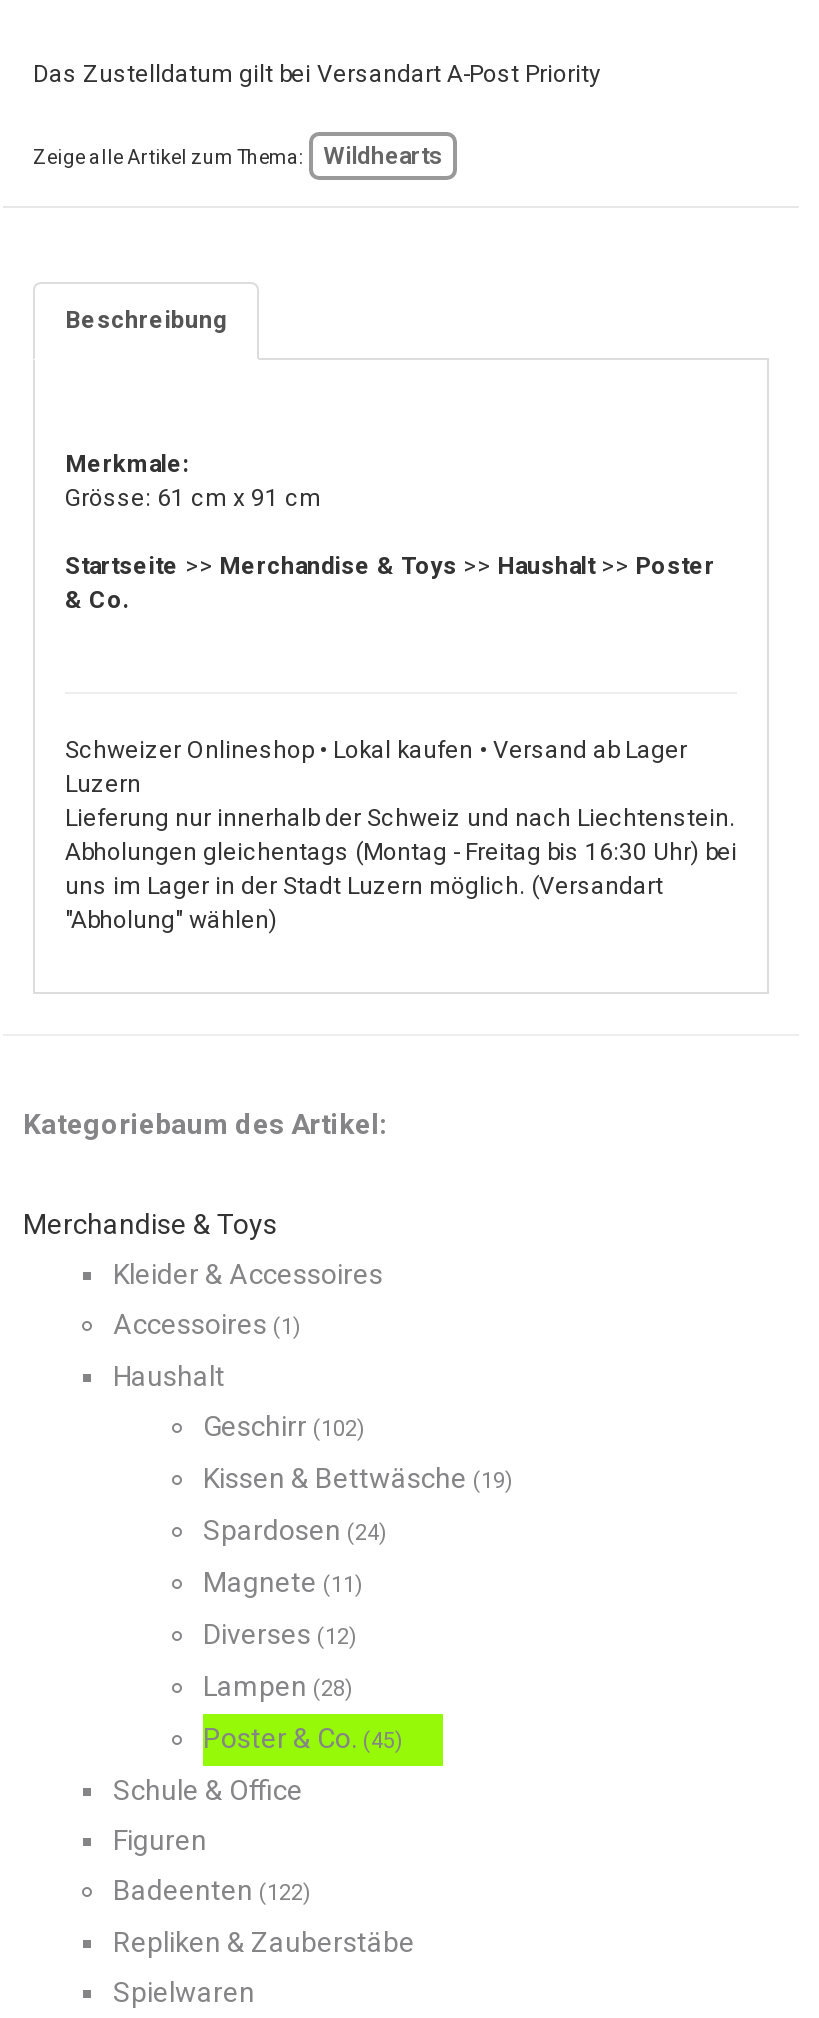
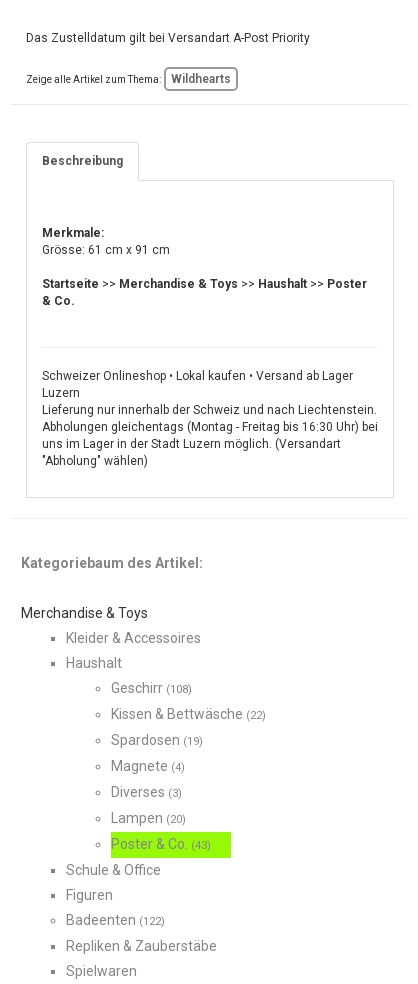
[113,1308,301,1340] Accessoires (1) -> none
[203,1410,365,1442] Geschirr (102) -> [111,680,192,696] Geschirr (108)
[203,1462,513,1494] Kissen & Bettwäsche (19) -> [111,706,266,722] Kissen & Bettwäsche (22)
[203,1514,387,1546] Spardosen (24) -> [111,732,203,748] Spardosen (19)
[203,1566,363,1598] Magnete (11) -> [111,758,185,774] Magnete (4)
[203,1618,357,1650] Diverses (12) -> [111,784,182,800] Diverses (3)
[203,1670,353,1702] Lampen (28) -> [111,810,186,826] Lampen (20)
[203,1722,403,1754] Poster & Co. (45) -> [111,836,211,852] Poster & Co. (43)

